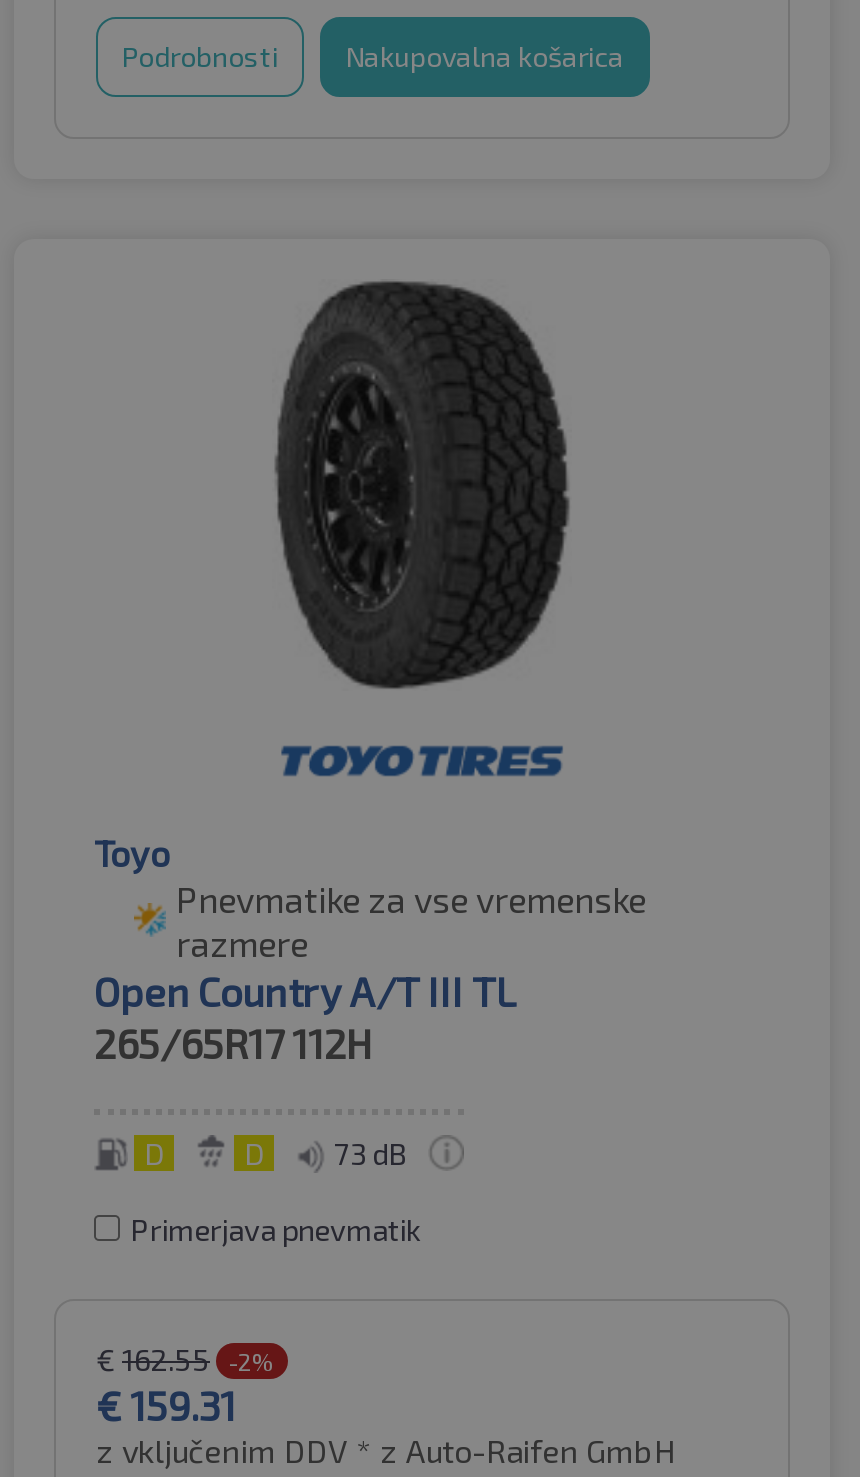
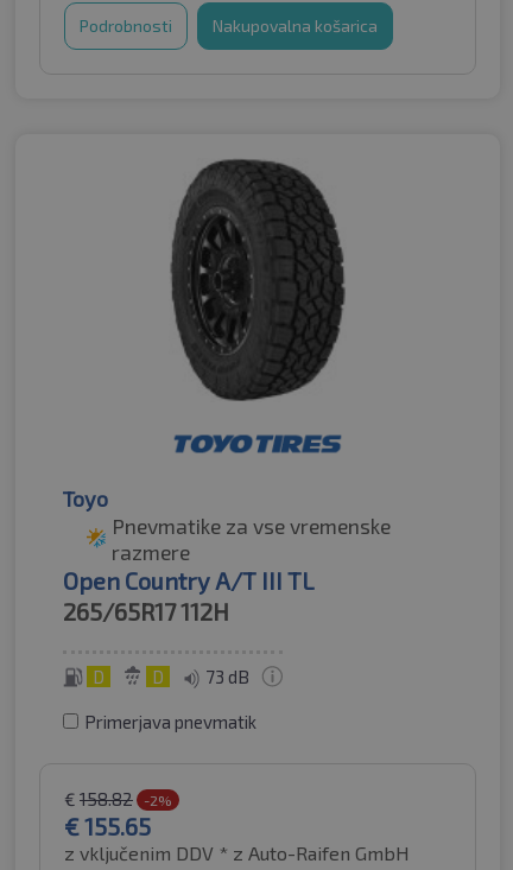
[96,1340,276,1376] € 162.55 -2% -> [64,788,172,809] € 158.82 -2%
[96,1380,236,1428] € 159.31 -> [64,811,151,840] € 155.65

